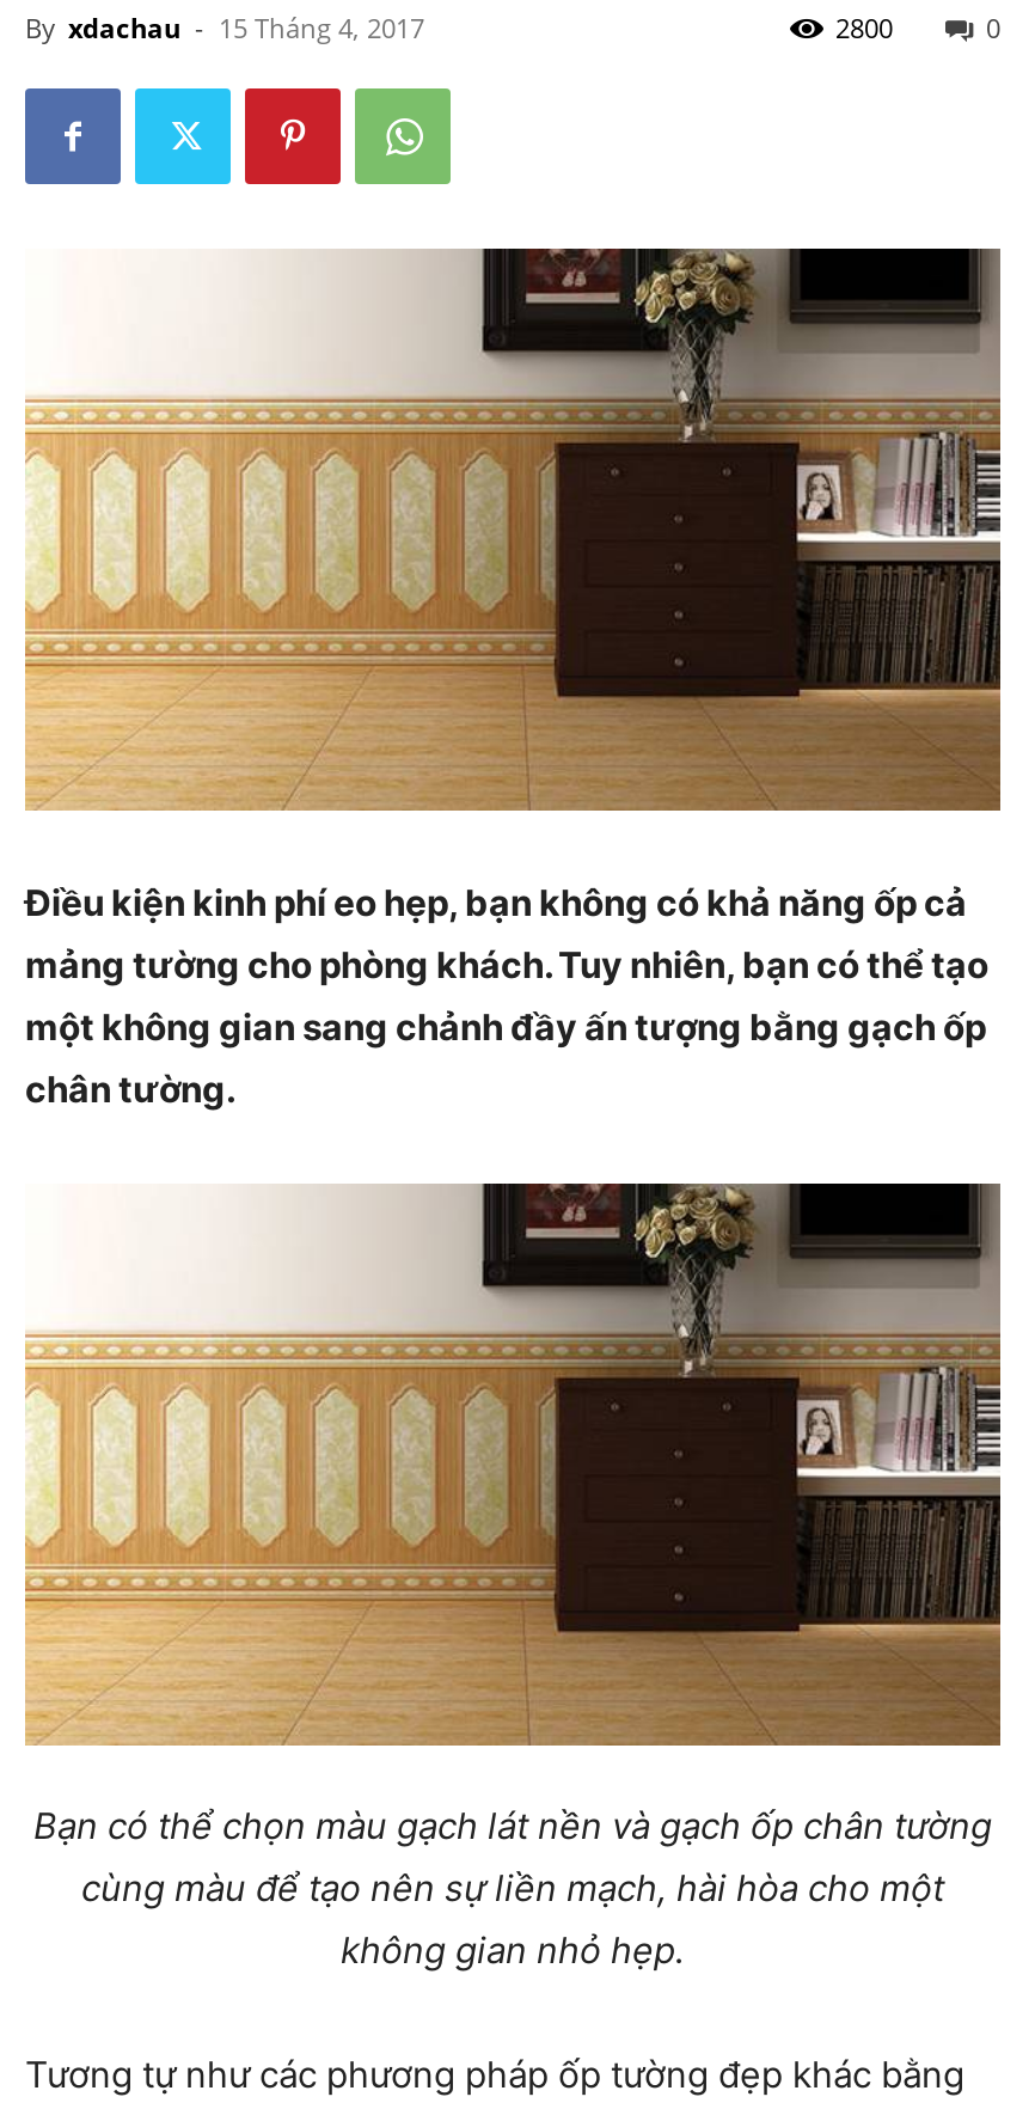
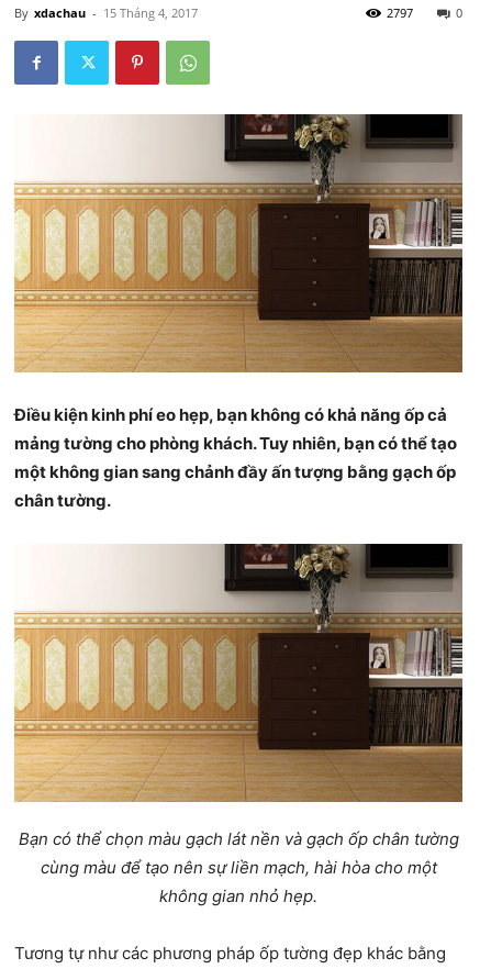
[835,10,893,45] 2800 -> [387,4,413,21] 2797

